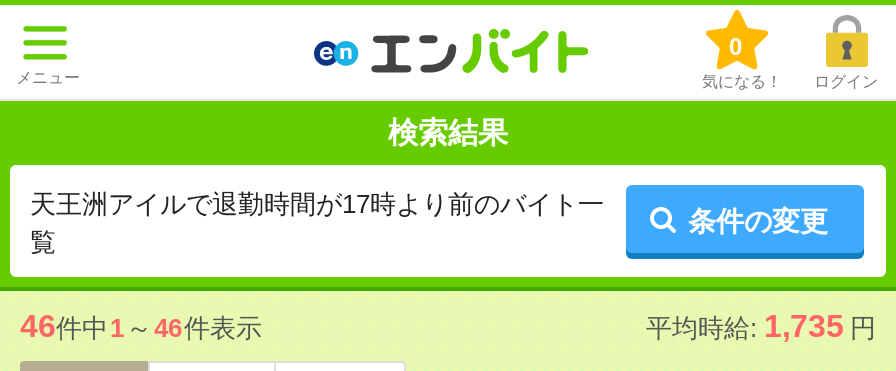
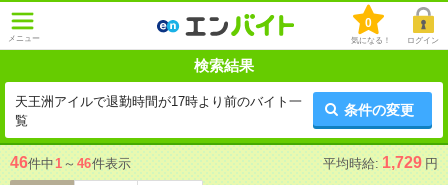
[646,309,876,343] 平均時給: 1,735 円 -> [323,154,438,171] 平均時給: 1,729 円

